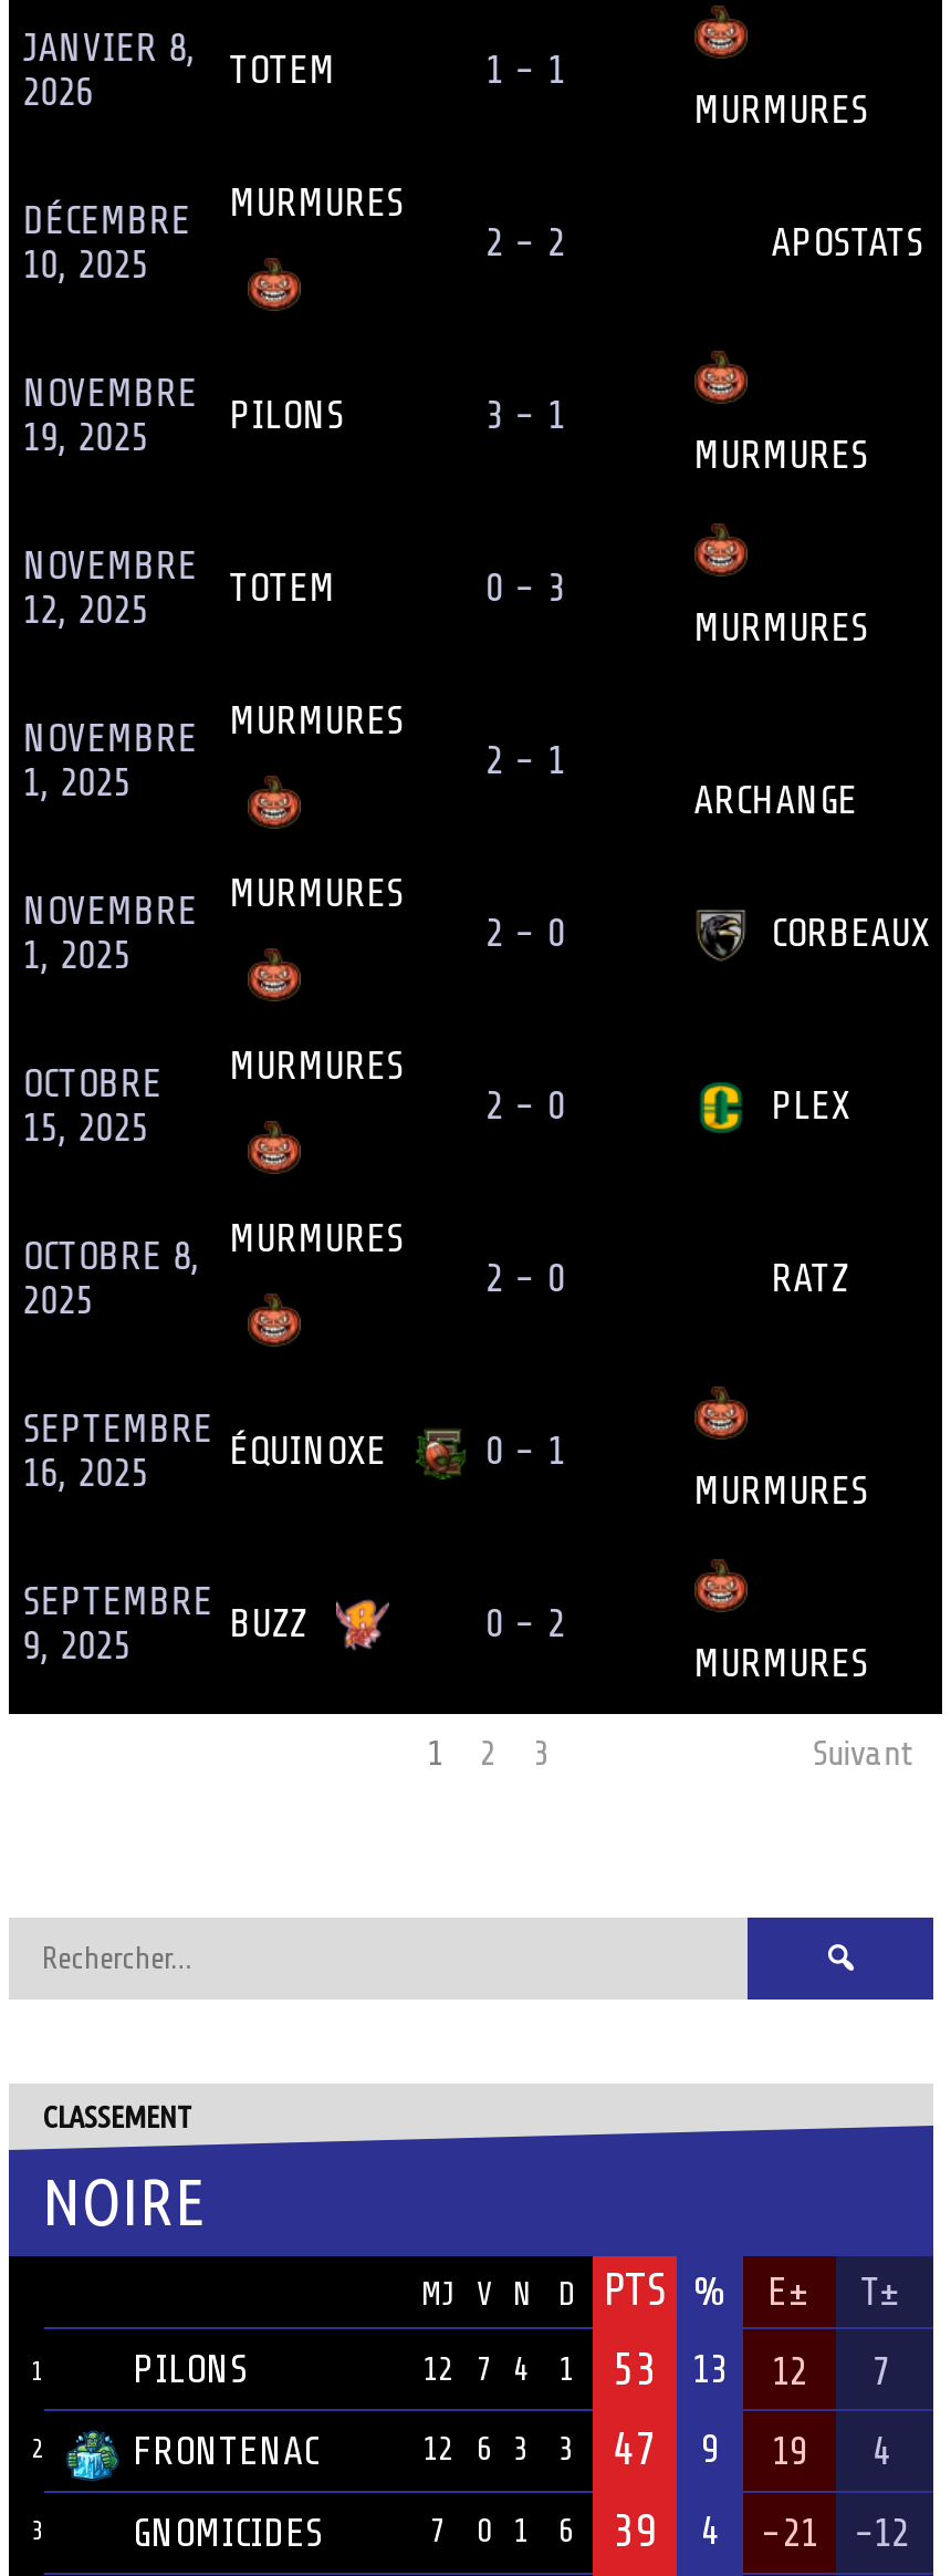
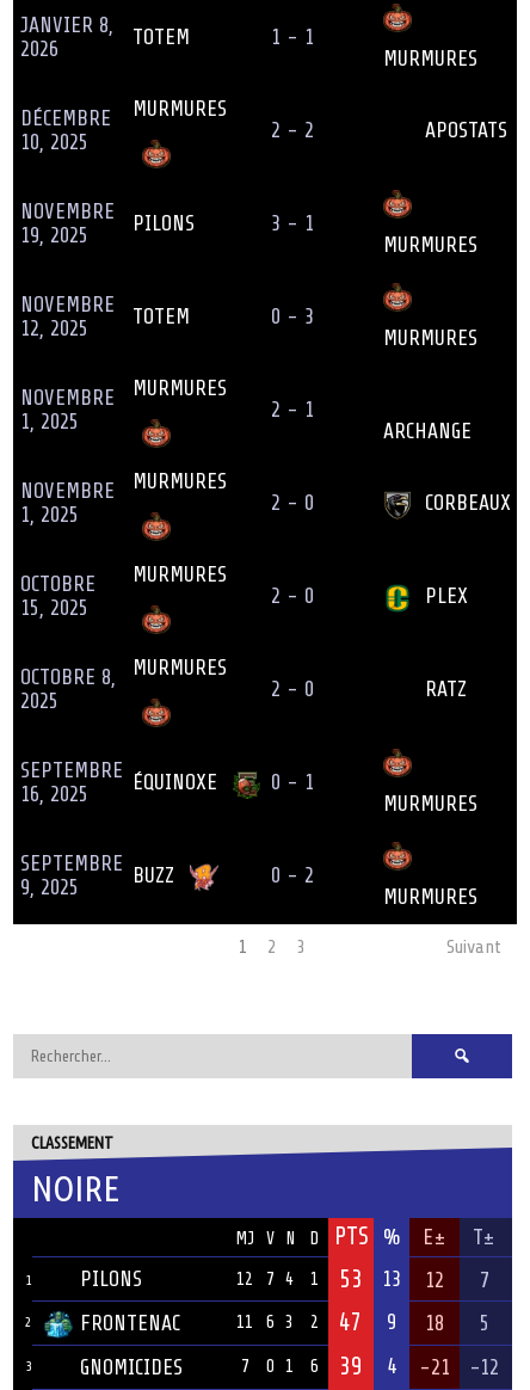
[422,2431,453,2469] 12 -> [236,1312,253,1332] 11
[558,2431,574,2469] 3 -> [310,1312,318,1332] 2
[772,2429,807,2474] 19 -> [425,1311,444,1335] 18
[873,2429,890,2474] 4 -> [479,1311,489,1335] 5

